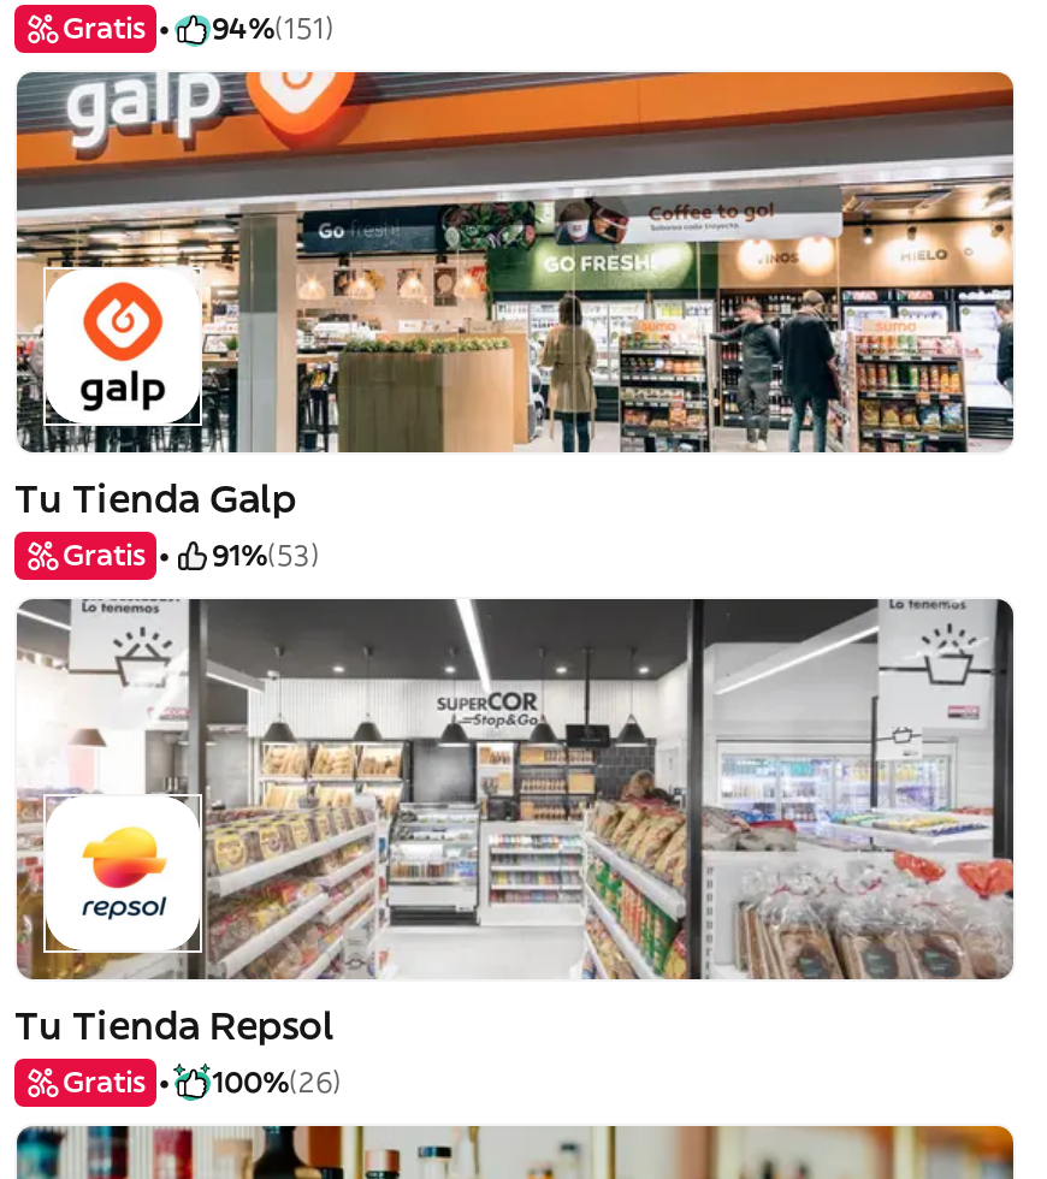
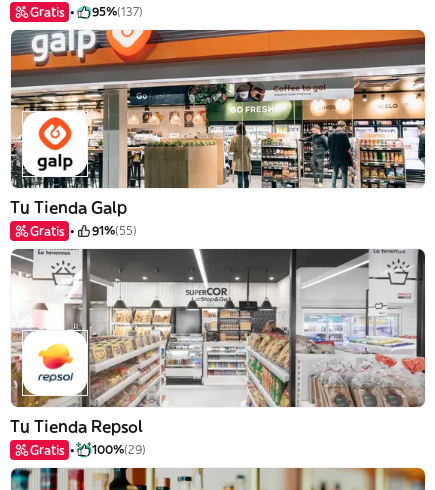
[63,10,335,46] Gratis 94%(151) -> [30,4,143,19] Gratis 95%(137)
[63,537,320,573] Gratis 91%(53) -> [30,223,137,238] Gratis 91%(55)
[63,1064,342,1100] Gratis 100%(26) -> [30,442,146,457] Gratis 100%(29)

